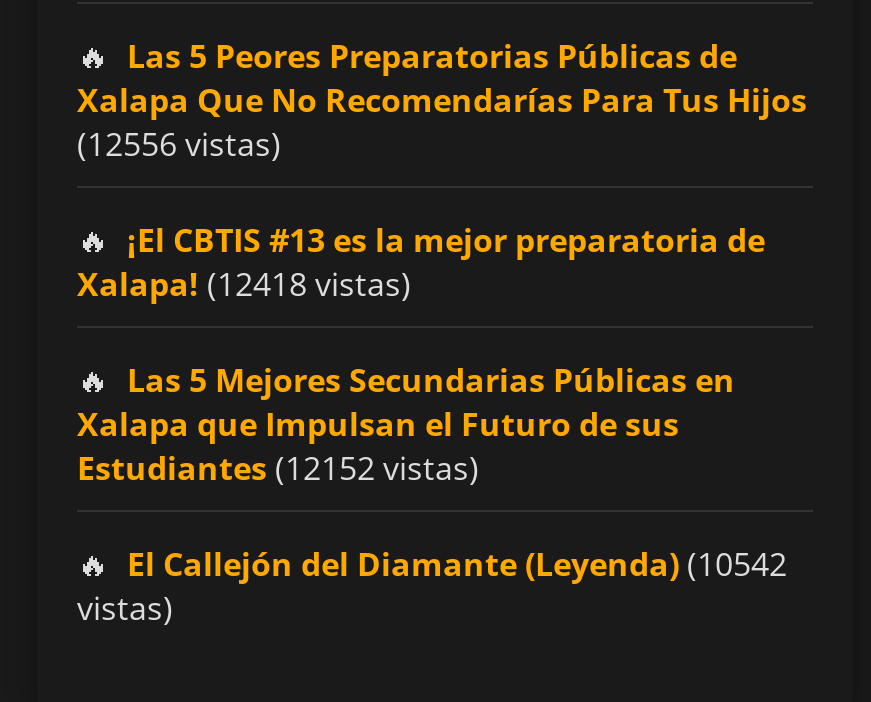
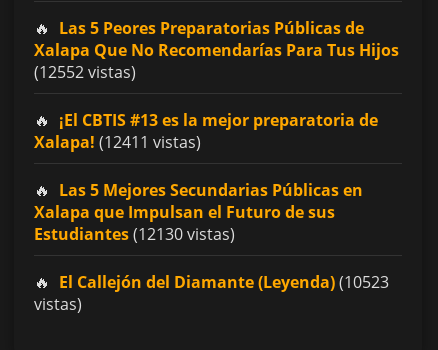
[77,121,281,165] (12556 vistas) -> [34,61,136,83] (12552 vistas)
[77,261,411,305] Xalapa! (12418 vistas) -> [34,131,201,153] Xalapa! (12411 vistas)
[77,445,479,489] Estudiantes (12152 vistas) -> [34,223,235,245] Estudiantes (12130 vistas)
[127,541,787,585] El Callejón del Diamante (Leyenda) (10542 -> [59,271,389,293] El Callejón del Diamante (Leyenda) (10523

